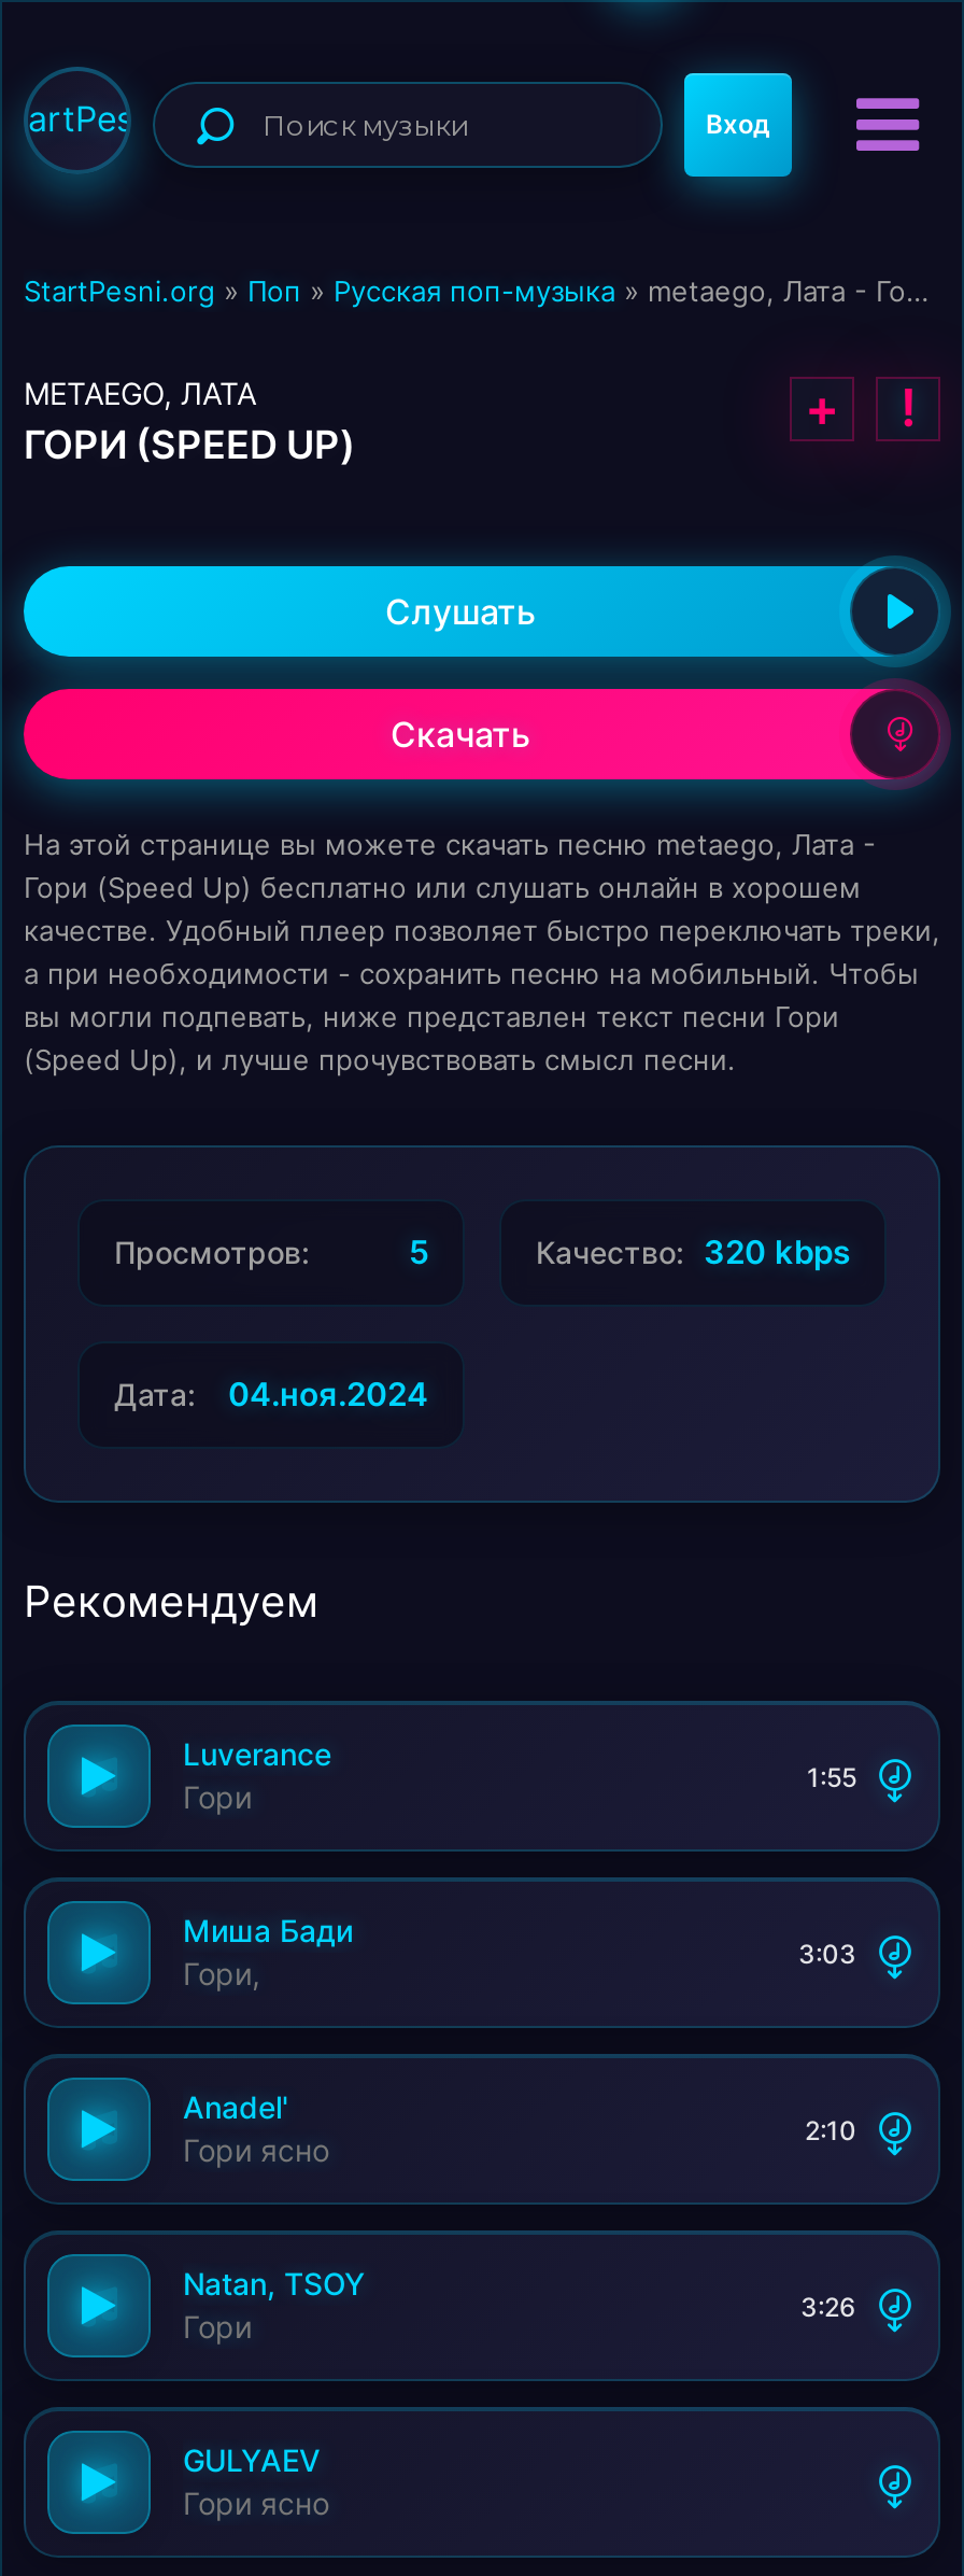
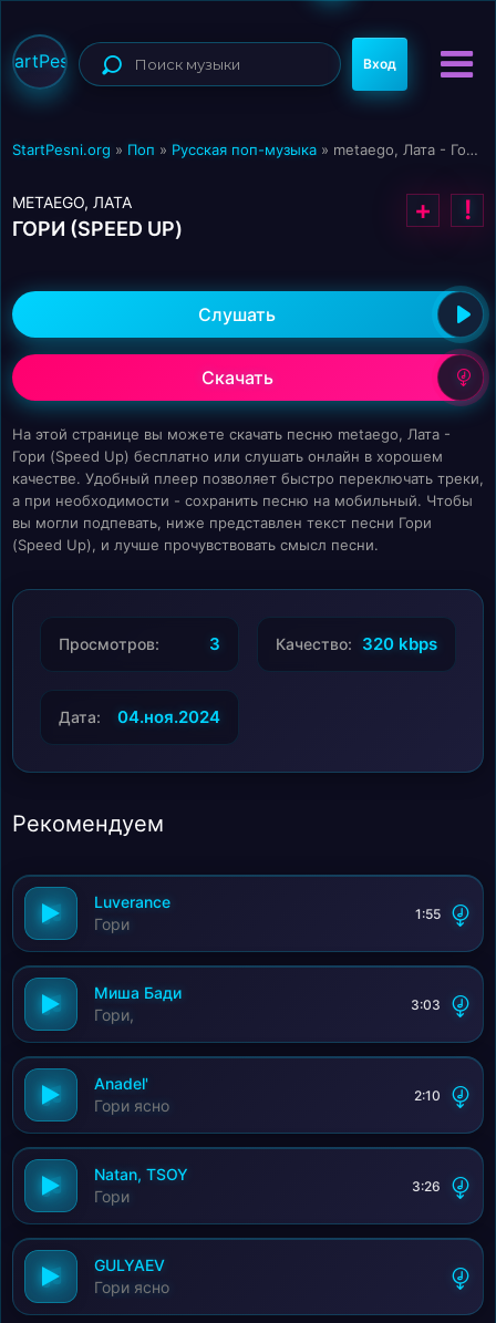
[409,1231,428,1272] 5 -> [209,633,220,654] 3

